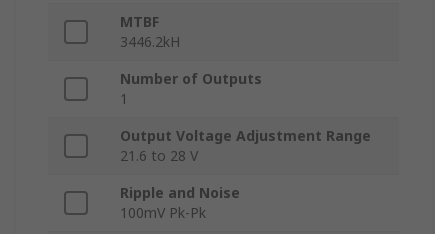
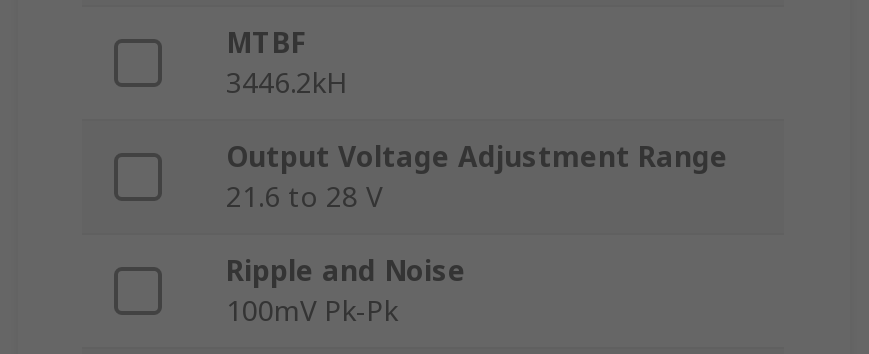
[120,69,262,108] Number of Outputs | 1 -> none

